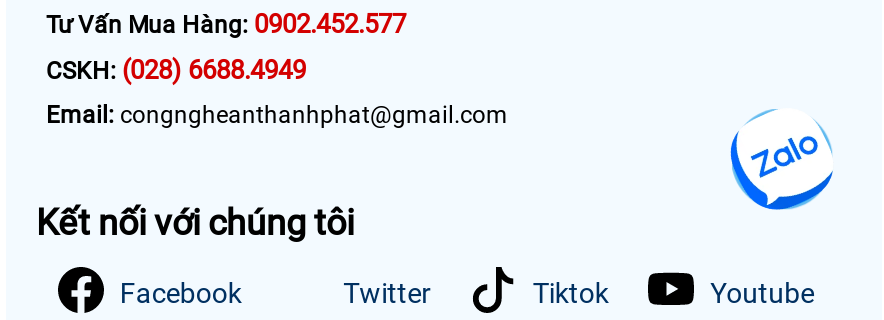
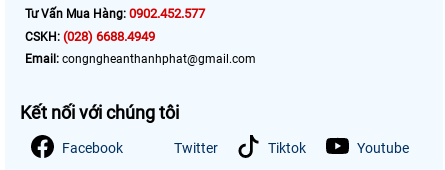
[728,108,834,212] [image] -> none

